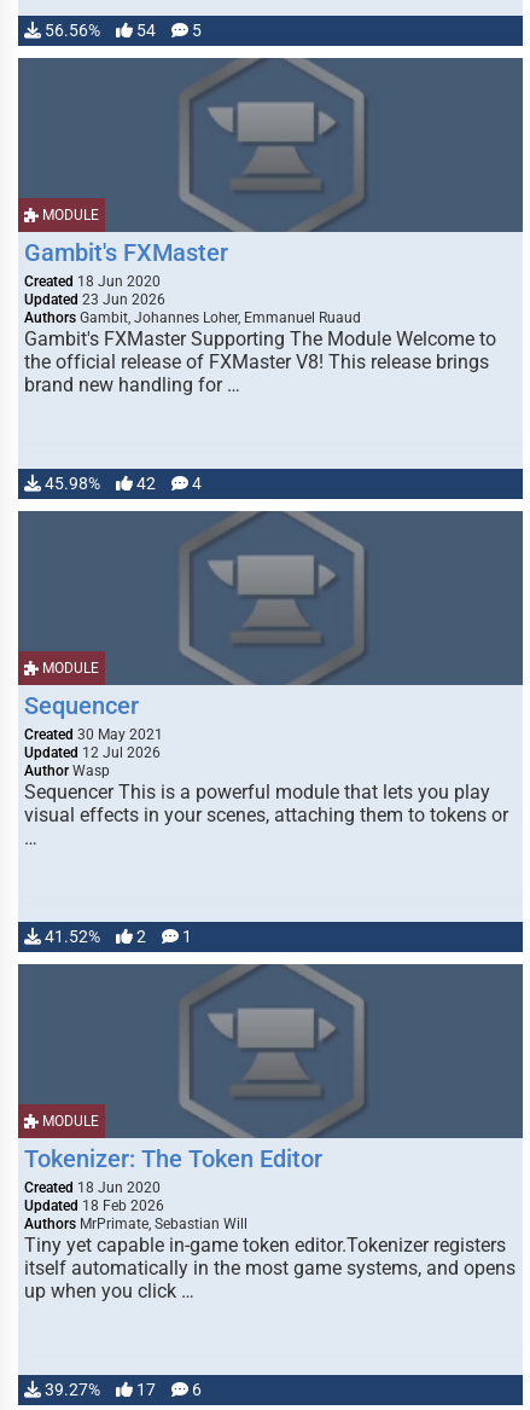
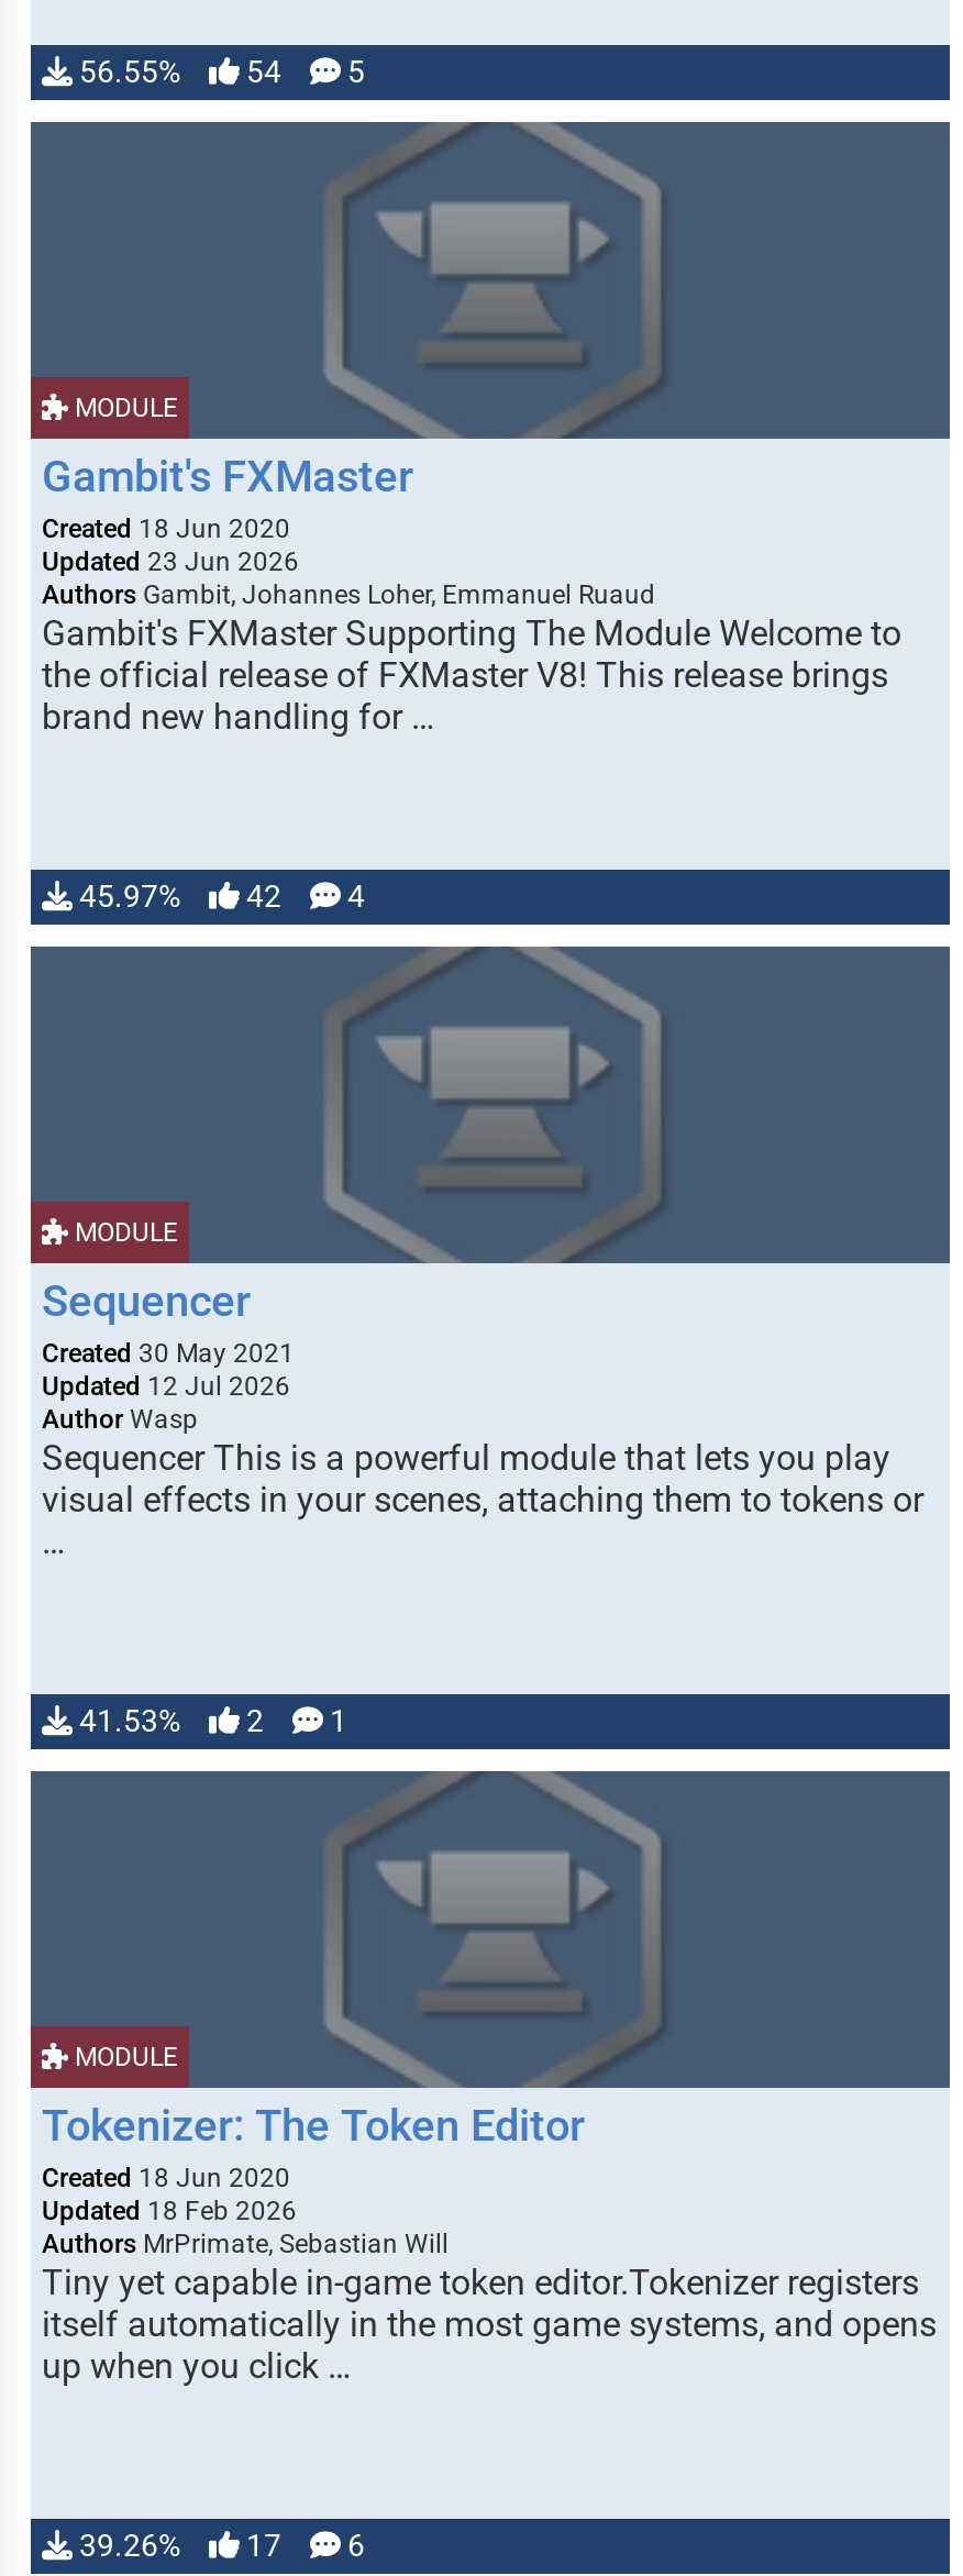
[41,21,202,40] 56.56% 54 5 -> [73,54,365,89] 56.55% 54 5
[41,474,202,493] 45.98% 42 4 -> [73,878,365,914] 45.97% 42 4
[41,927,192,946] 41.52% 2 1 -> [73,1703,347,1738] 41.53% 2 1
[41,1380,202,1399] 39.27% 17 6 -> [73,2528,365,2563] 39.26% 17 6

